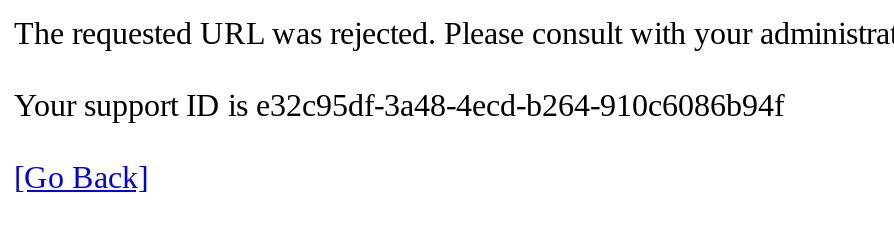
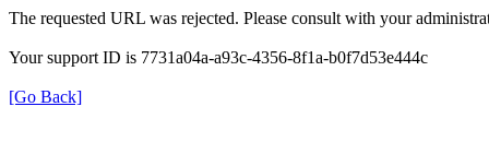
[14,88,784,122] Your support ID is e32c95df-3a48-4ecd-b264-910c6086b94f -> [9,48,428,67] Your support ID is 7731a04a-a93c-4356-8f1a-b0f7d53e444c

